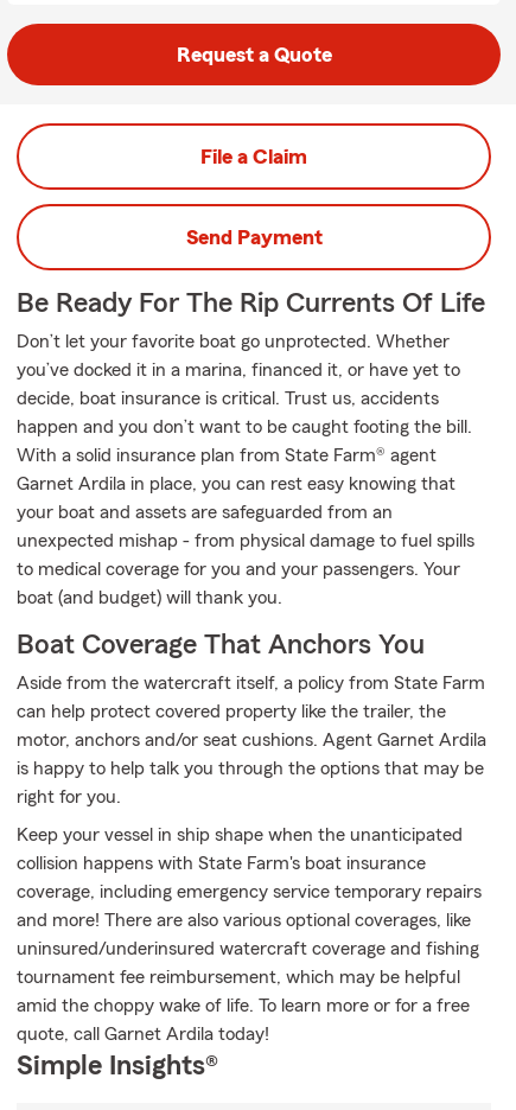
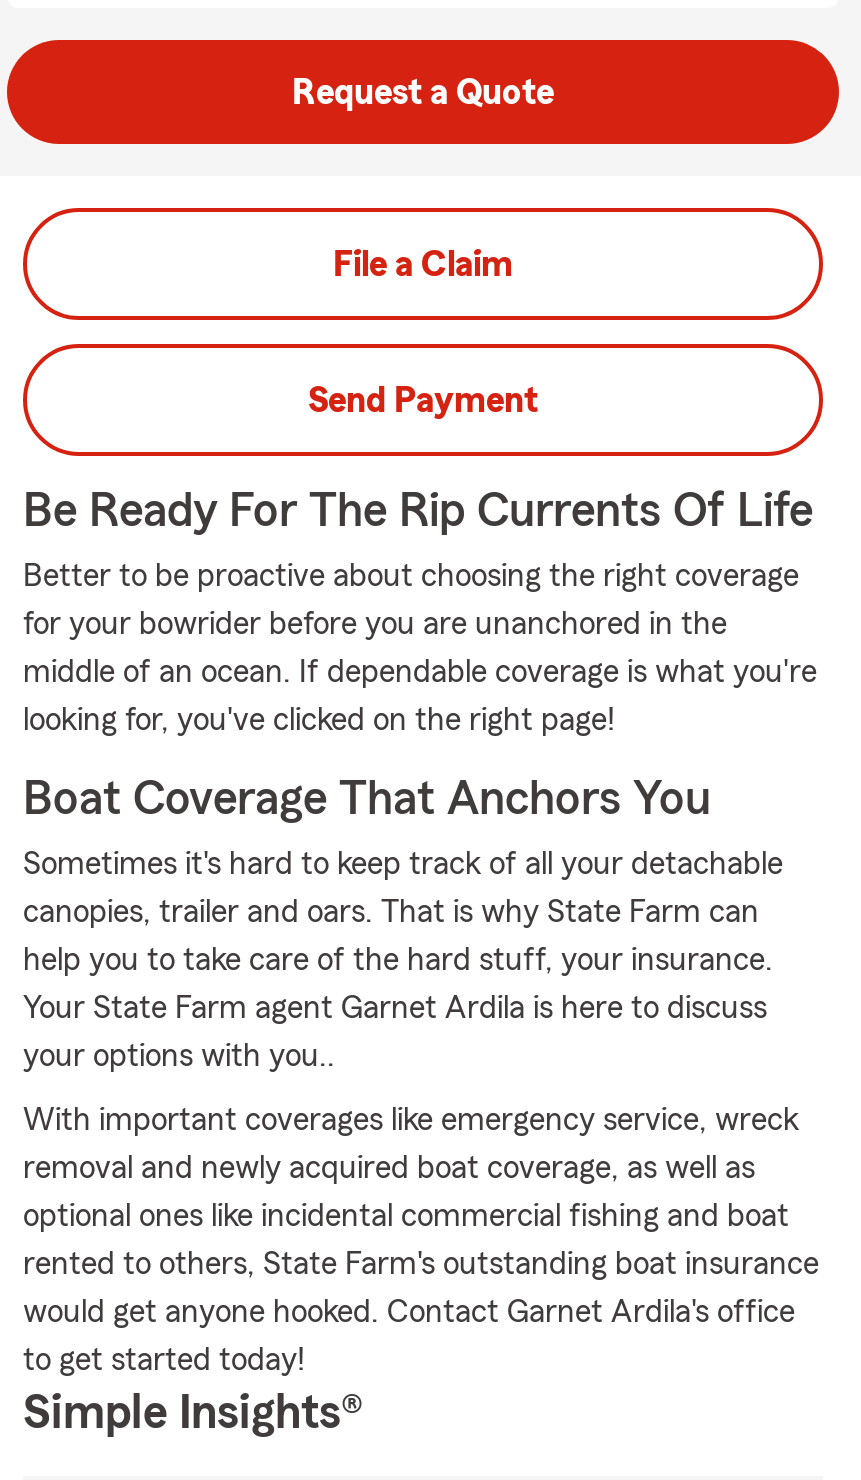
[17,332,474,607] Don’t let your favorite boat go unprotected. Whether | you’ve docked it in a marina, financed it, or have yet to | decide, boat insurance is critical. Trust us, accidents | happen and you don’t want to be caught footing the bill. | With a solid insurance plan from State Farm® agent | Garnet Ardila in place, you can rest easy knowing that | your boat and assets are safeguarded from an | unexpected mishap - from physical damage to fuel spills | to medical coverage for you and your passengers. Your | boat (and budget) will thank you. -> [23,560,817,736] Better to be proactive about choosing the right coverage | for your bowrider before you are unanchored in the | middle of an ocean. If dependable coverage is what you're | looking for, you've clicked on the right page!
[17,674,486,1044] Aside from the watercraft itself, a policy from State Farm | can help protect covered property like the trailer, the | motor, anchors and/or seat cushions. Agent Garnet Ardila | is happy to help talk you through the options that may be | right for you. | Keep your vessel in ship shape when the unanticipated | collision happens with State Farm's boat insurance | coverage, including emergency service temporary repairs | and more! There are also various optional coverages, like | uninsured/underinsured watercraft coverage and fishing | tournament fee reimbursement, which may be helpful | amid the choppy wake of life. To learn more or for a free | quote, call Garnet Ardila today! -> [23,848,819,1376] Sometimes it's hard to keep track of all your detachable | canopies, trailer and oars. That is why State Farm can | help you to take care of the hard stuff, your insurance. | Your State Farm agent Garnet Ardila is here to discuss | your options with you.. | With important coverages like emergency service, wreck | removal and newly acquired boat coverage, as well as | optional ones like incidental commercial fishing and boat | rented to others, State Farm's outstanding boat insurance | would get anyone hooked. Contact Garnet Ardila's office | to get started today!

